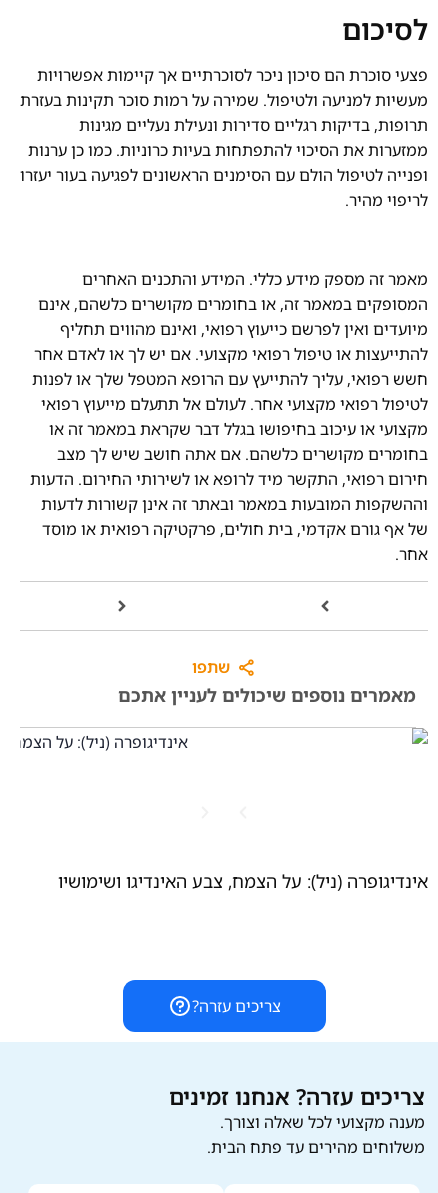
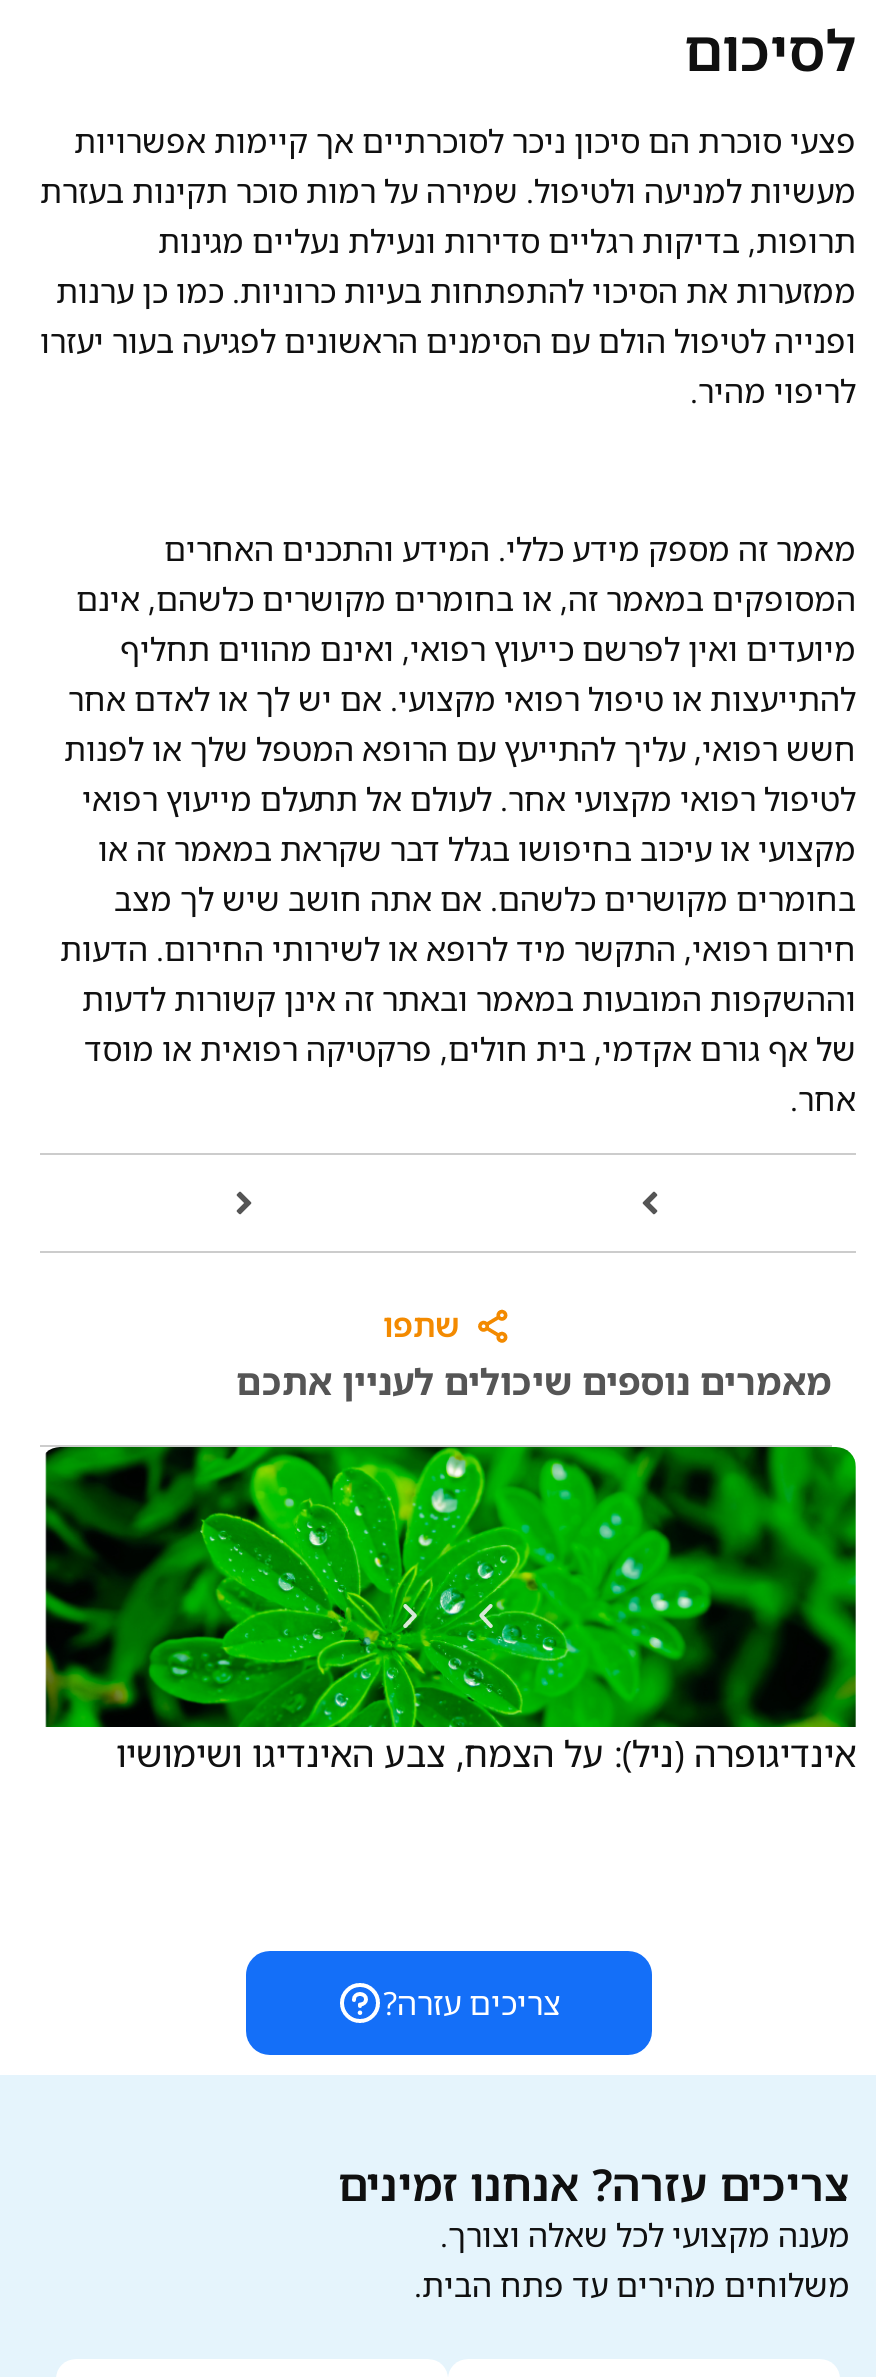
none -> [44,1445,858,1729] [image]

